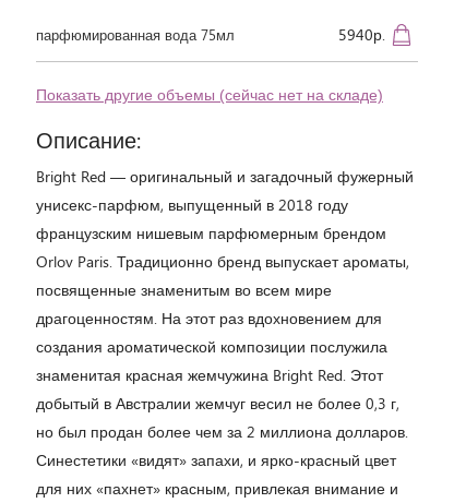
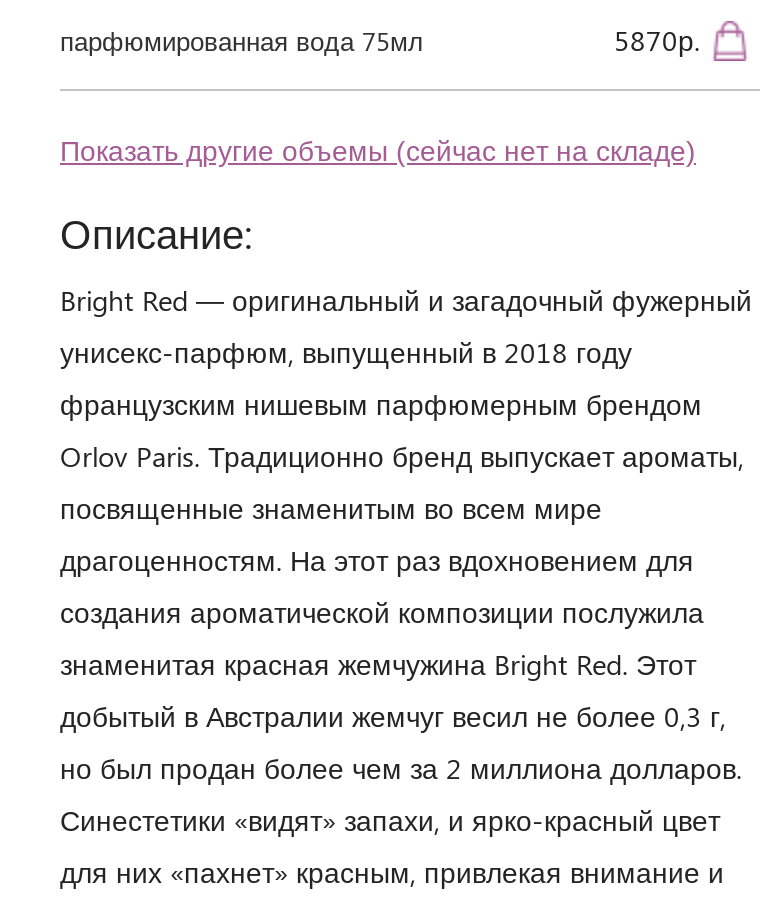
[338,24,385,44] 5940р. -> [614,20,700,58] 5870р.

